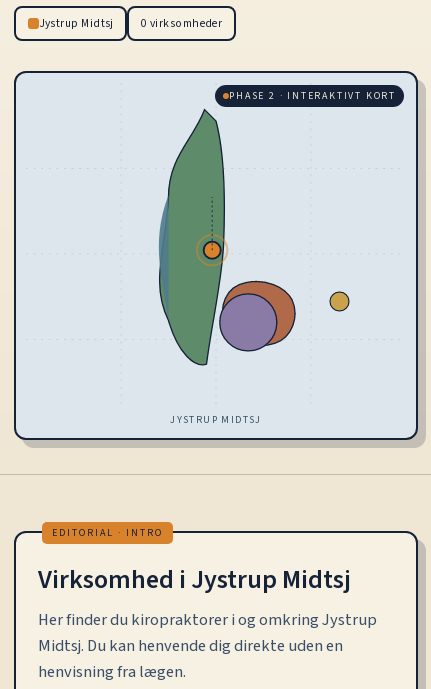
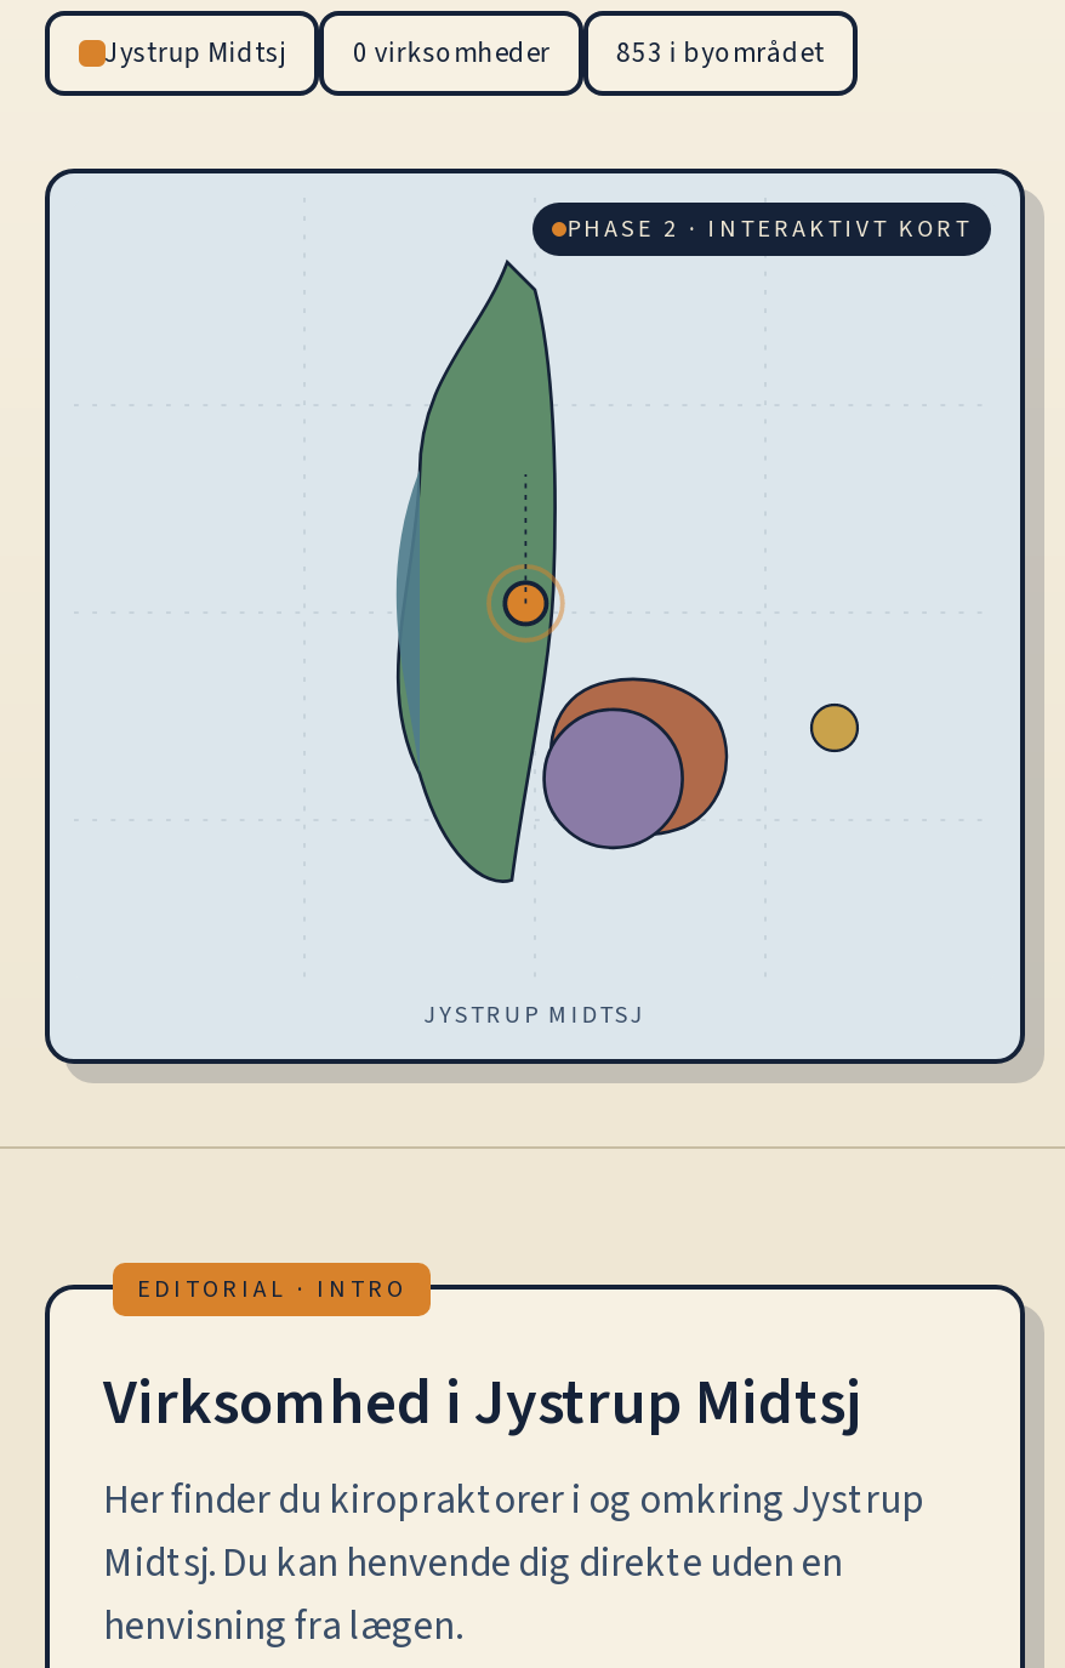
none -> [616,32,824,73] 853 i byområdet

